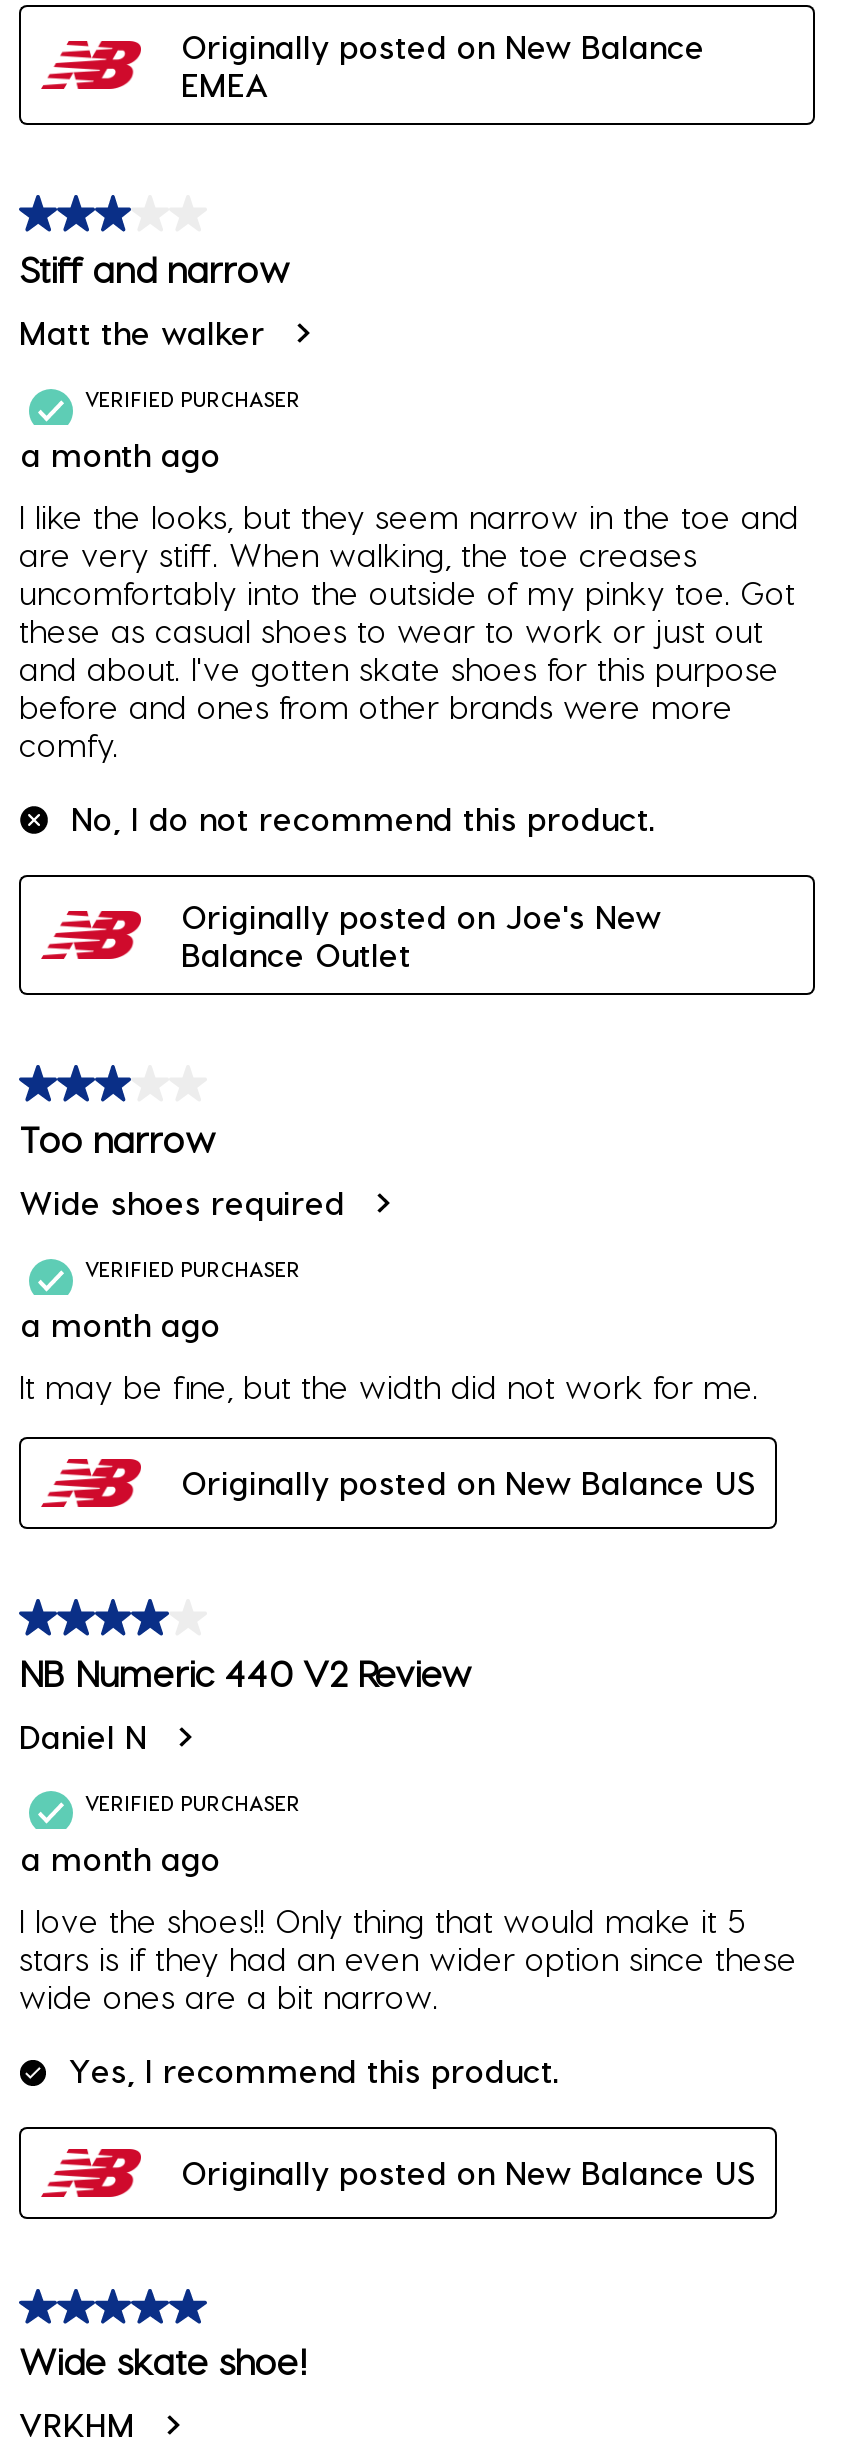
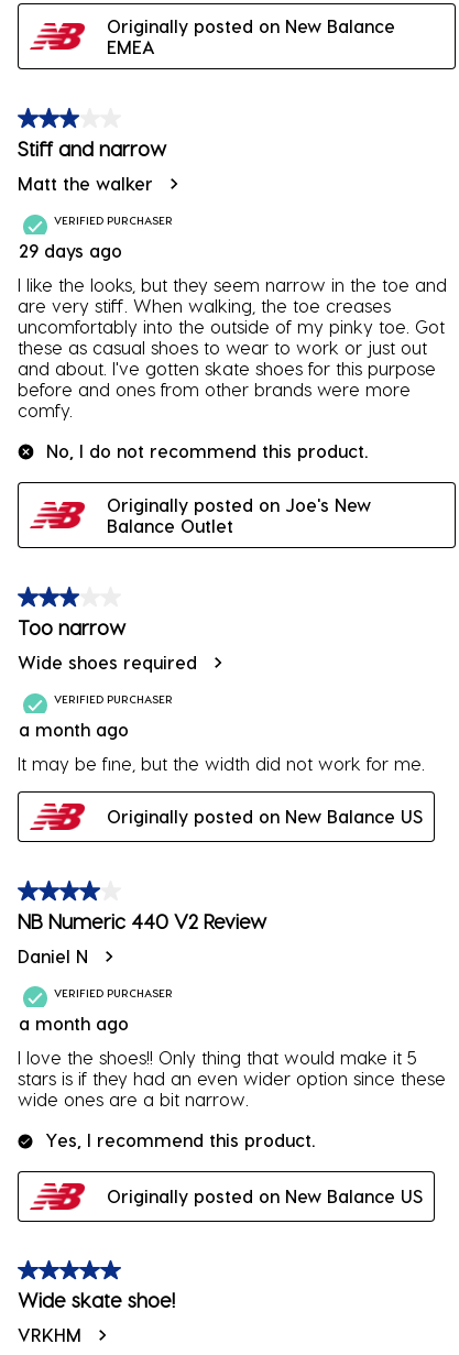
[21,435,221,473] a month ago -> [19,240,122,261] 29 days ago

